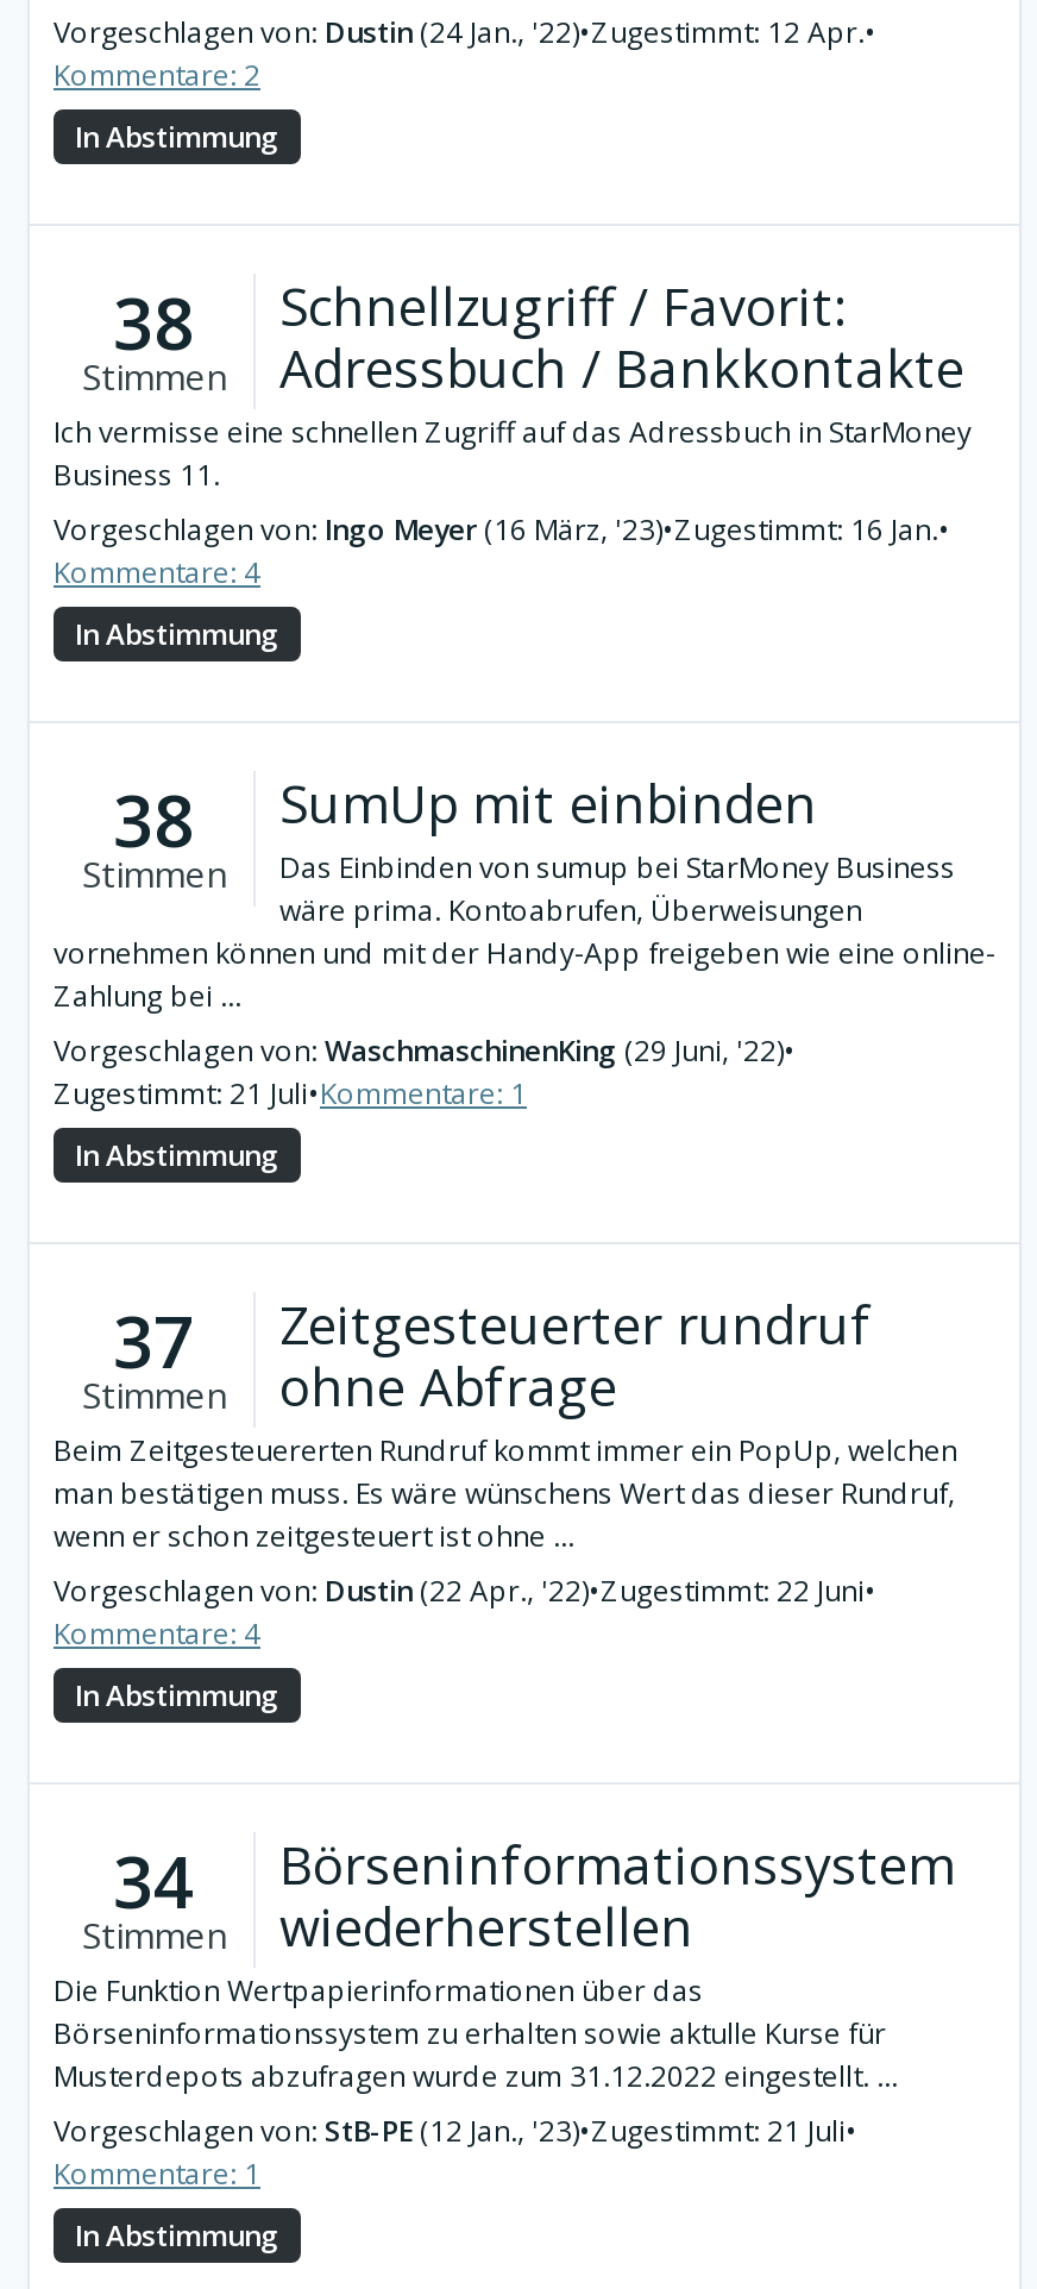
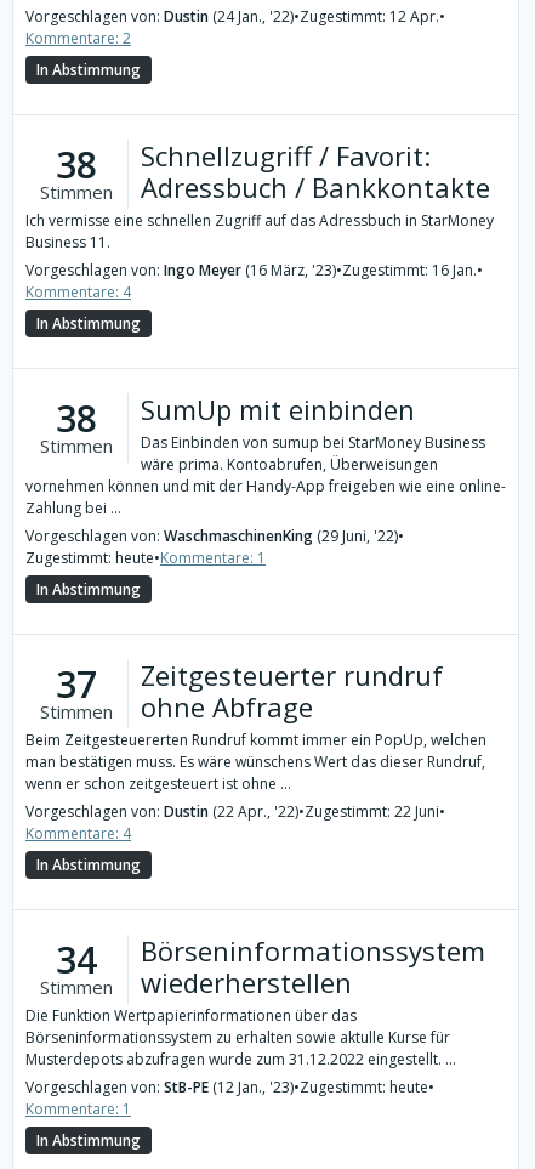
[54,1073,527,1114] Zugestimmt: 21 Juli•Kommentare: 1 -> [25,547,266,568] Zugestimmt: heute•Kommentare: 1
[54,2111,857,2151] Vorgeschlagen von: StB-PE (12 Jan., '23)•Zugestimmt: 21 Juli• -> [25,1077,434,1097] Vorgeschlagen von: StB-PE (12 Jan., '23)•Zugestimmt: heute•

